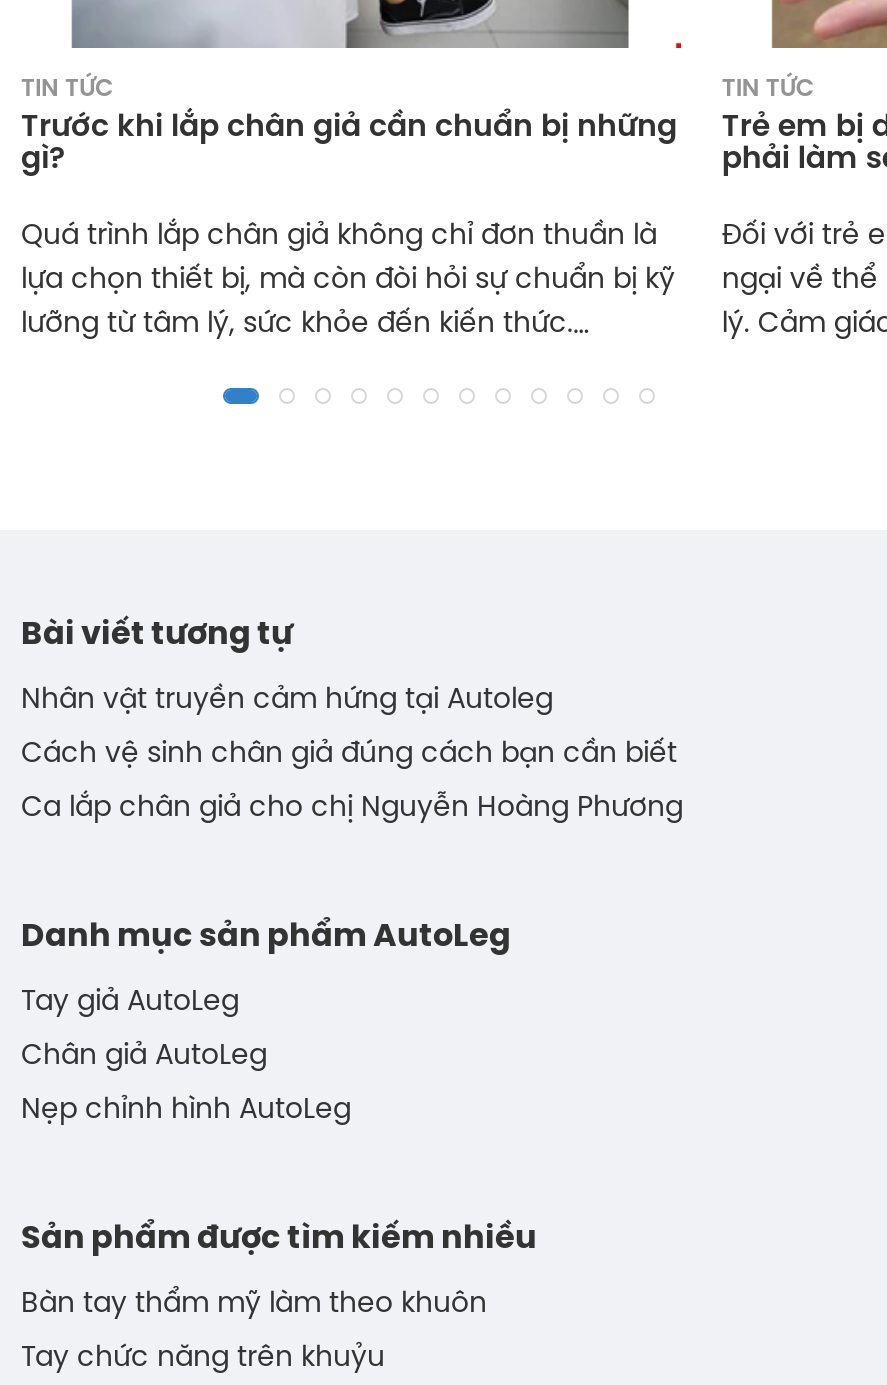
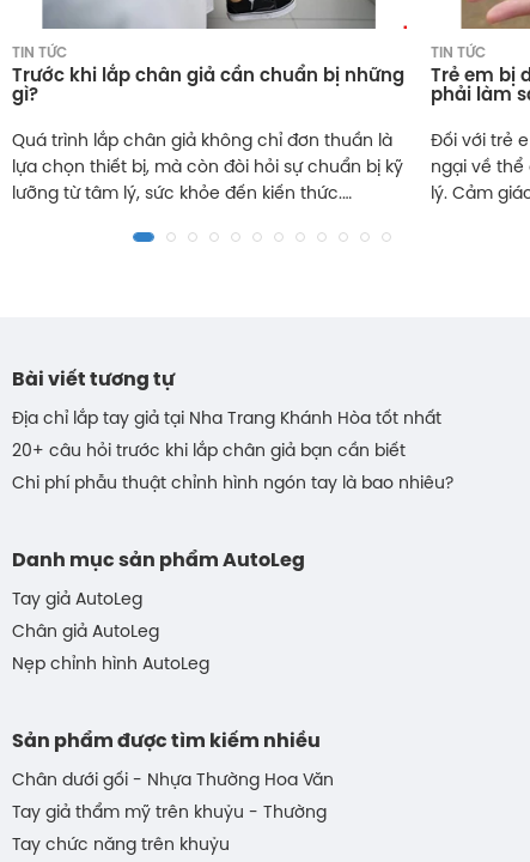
[21,687,553,717] Nhân vật truyền cảm hứng tại Autoleg -> [12,411,441,429] Địa chỉ lắp tay giả tại Nha Trang Khánh Hòa tốt nhất
[21,741,677,771] Cách vệ sinh chân giả đúng cách bạn cần biết -> [12,443,406,461] 20+ câu hỏi trước khi lắp chân giả bạn cần biết
[21,795,683,825] Ca lắp chân giả cho chị Nguyễn Hoàng Phương -> [12,476,453,494] Chi phí phẫu thuật chỉnh hình ngón tay là bao nhiêu?
[21,1291,487,1321] Bàn tay thẩm mỹ làm theo khuôn -> [12,773,334,823] Chân dưới gối - Nhựa Thường Hoa Văn | Tay giả thẩm mỹ trên khuỷu - Thường

